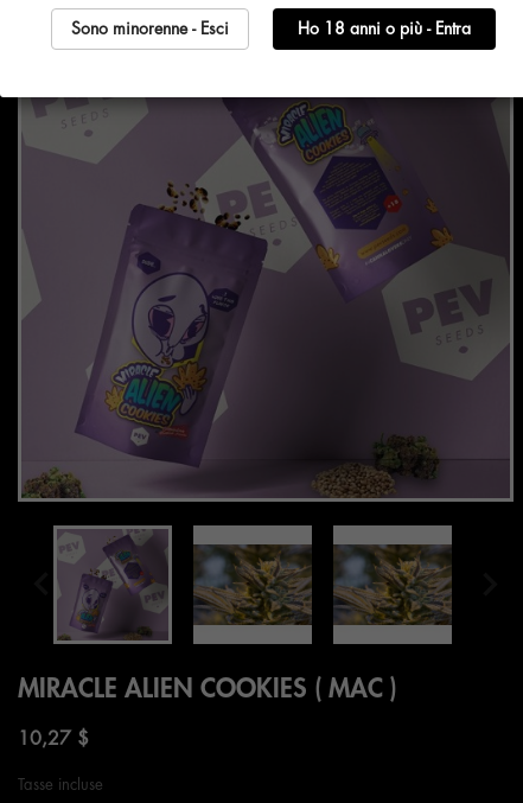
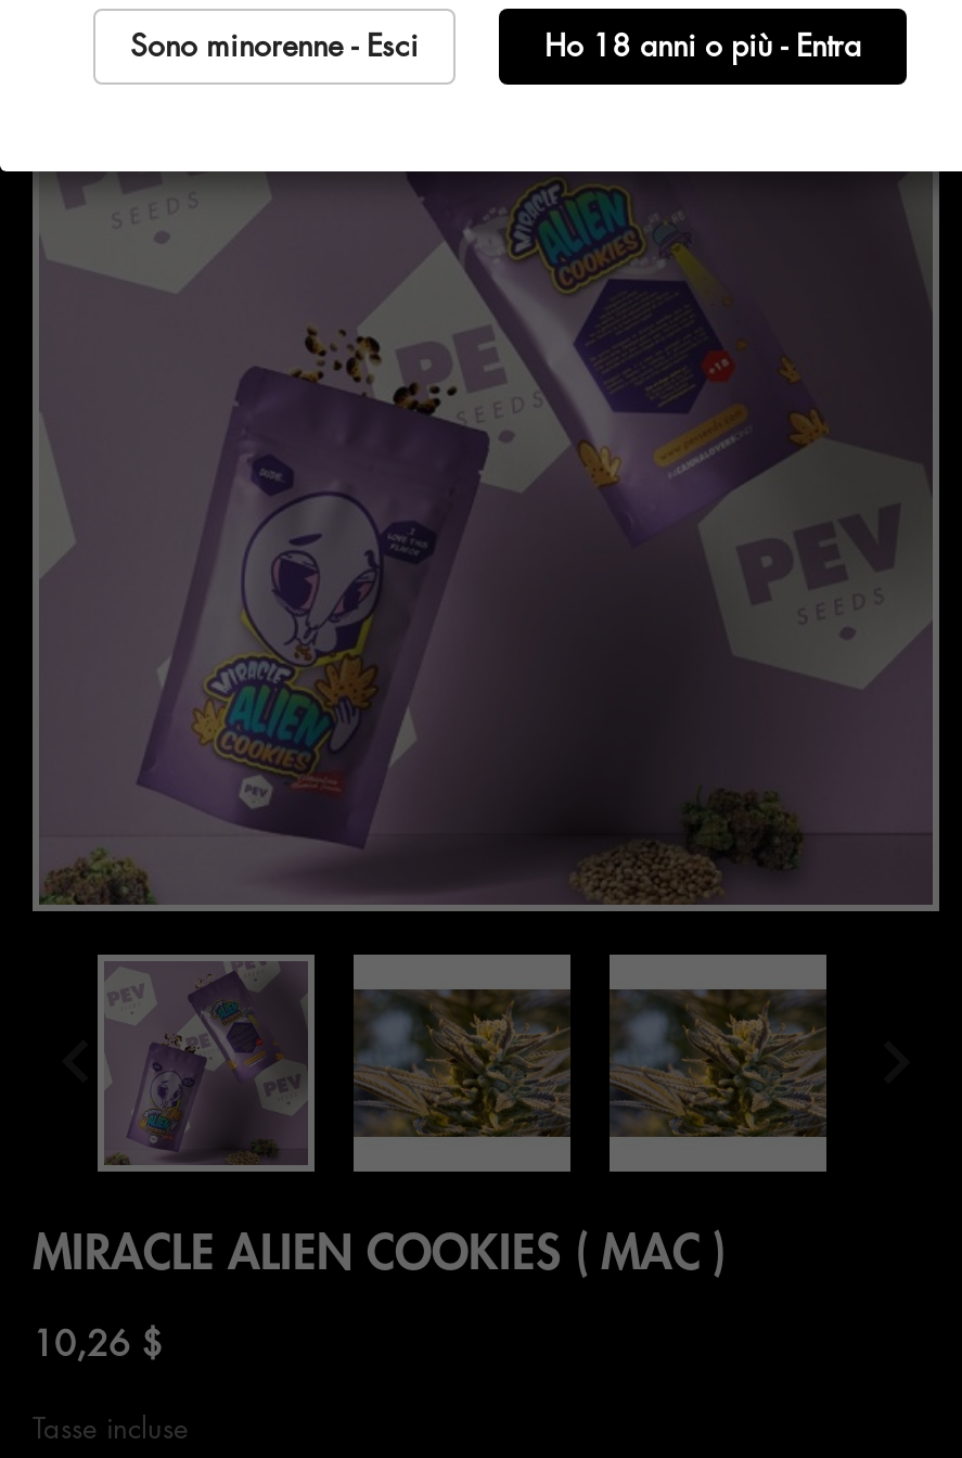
[18,729,89,748] 10,27 $ -> [33,1328,163,1363] 10,26 $

